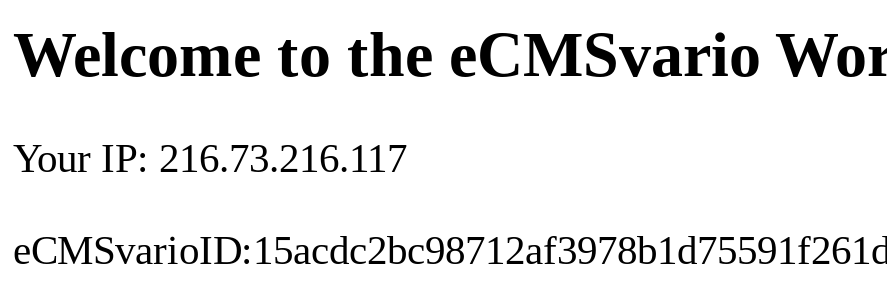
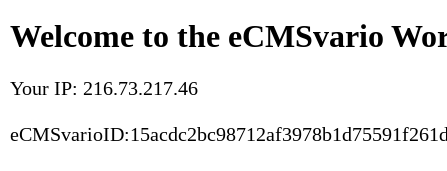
[13,136,407,180] Your IP: 216.73.216.117 -> [10,77,198,99] Your IP: 216.73.217.46

